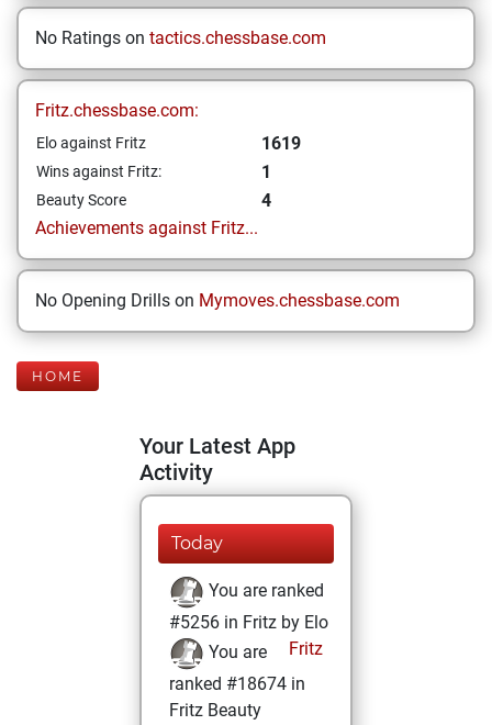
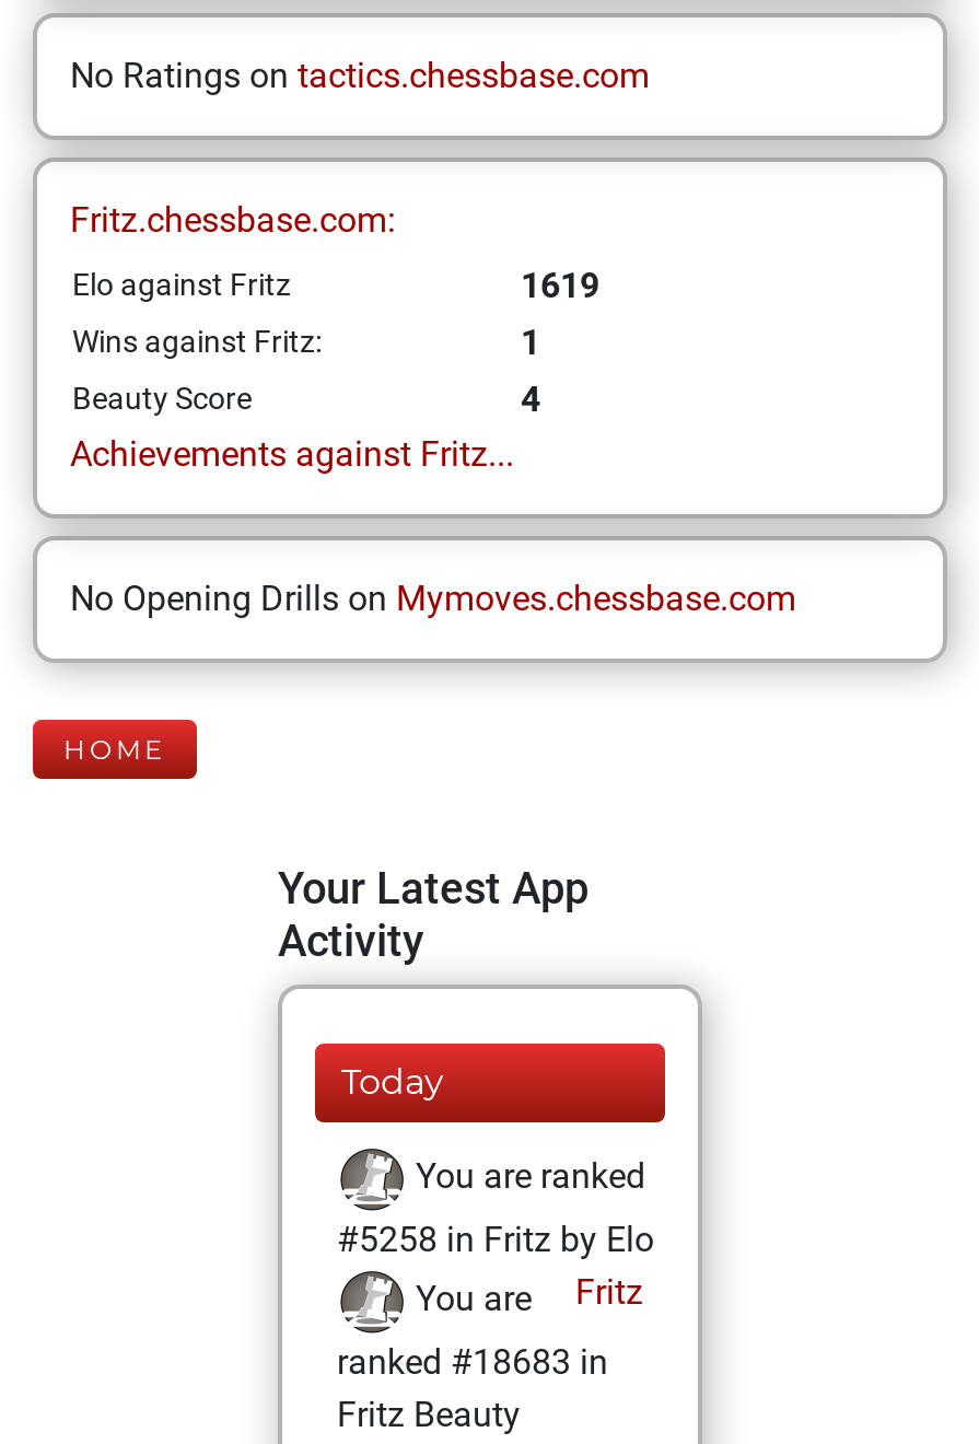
[169,612,328,633] #5256 in Fritz by Elo -> [337,1219,654,1260] #5258 in Fritz by Elo
[169,673,305,694] ranked #18674 in -> [337,1341,608,1383] ranked #18683 in

